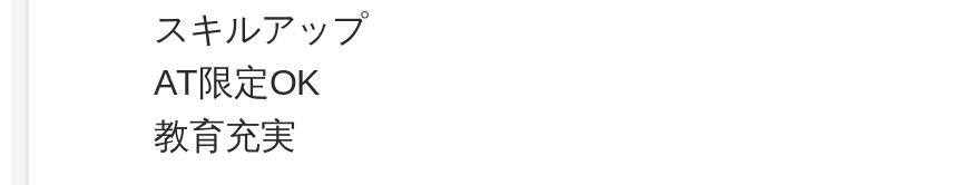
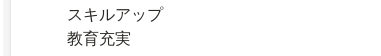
[154,64,321,102] AT限定OK -> none

